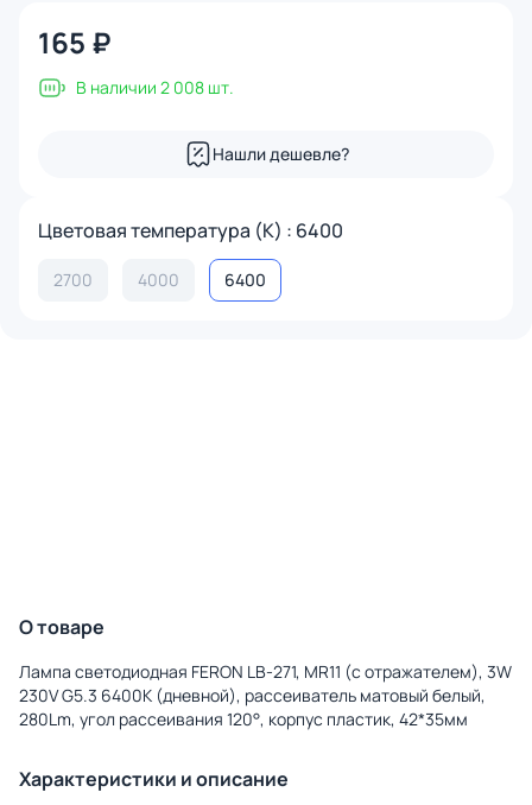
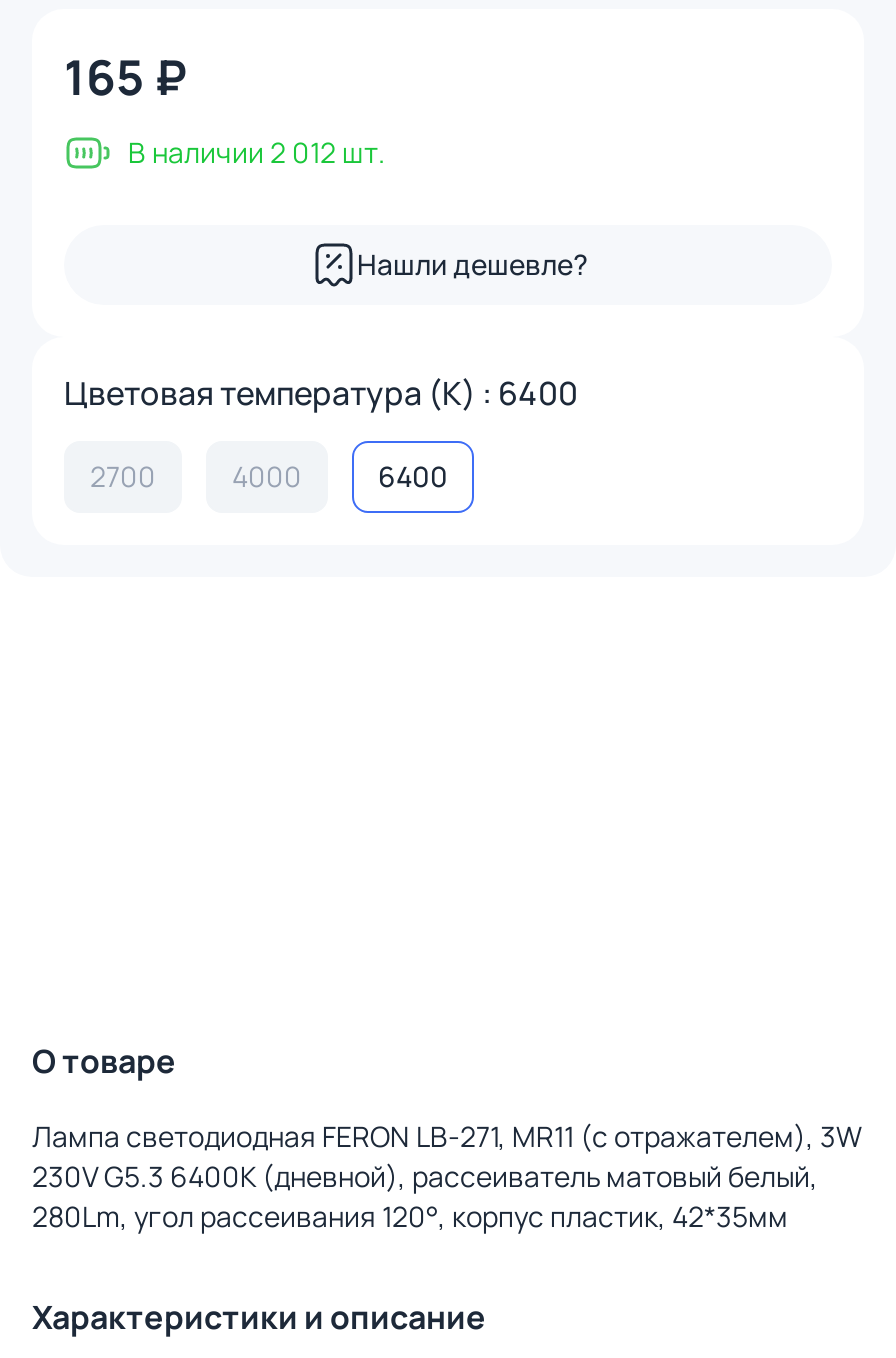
[76,76,234,99] В наличии 2 008 шт. -> [128,134,386,172] В наличии 2 012 шт.

